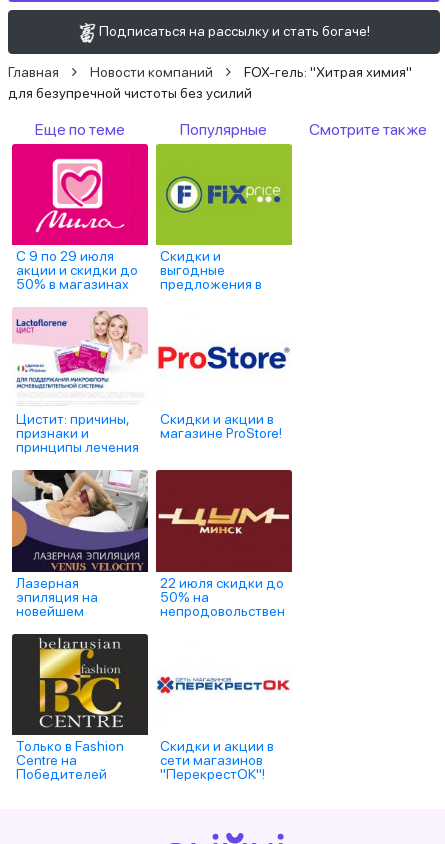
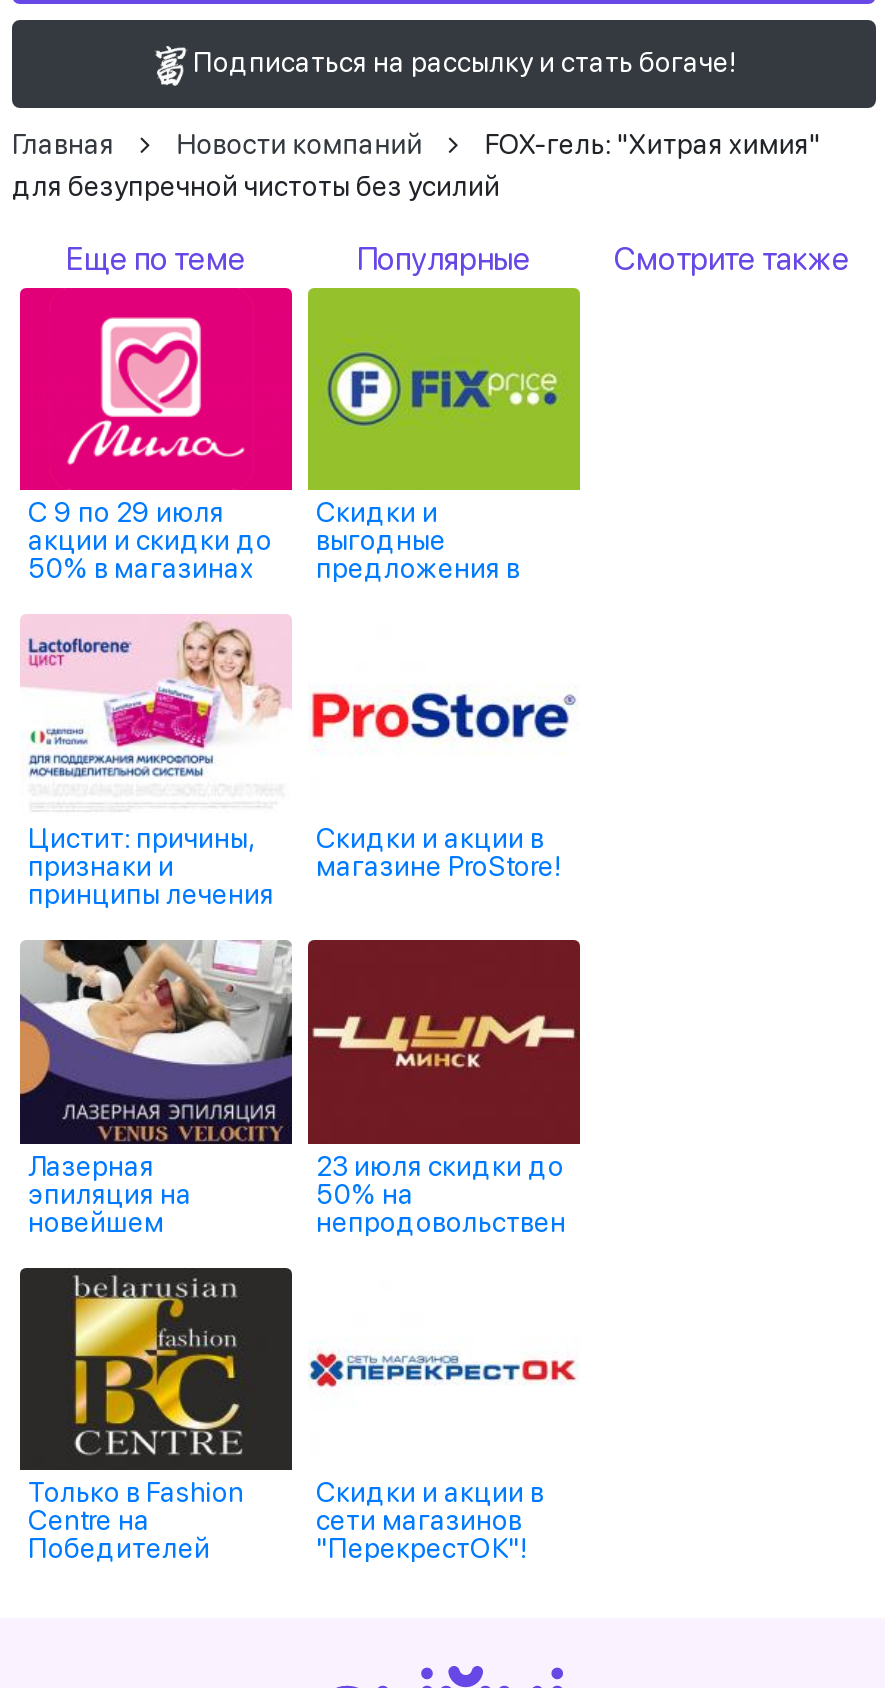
[160,575,284,591] 22 июля скидки до -> [316,1150,564,1182] 23 июля скидки до

